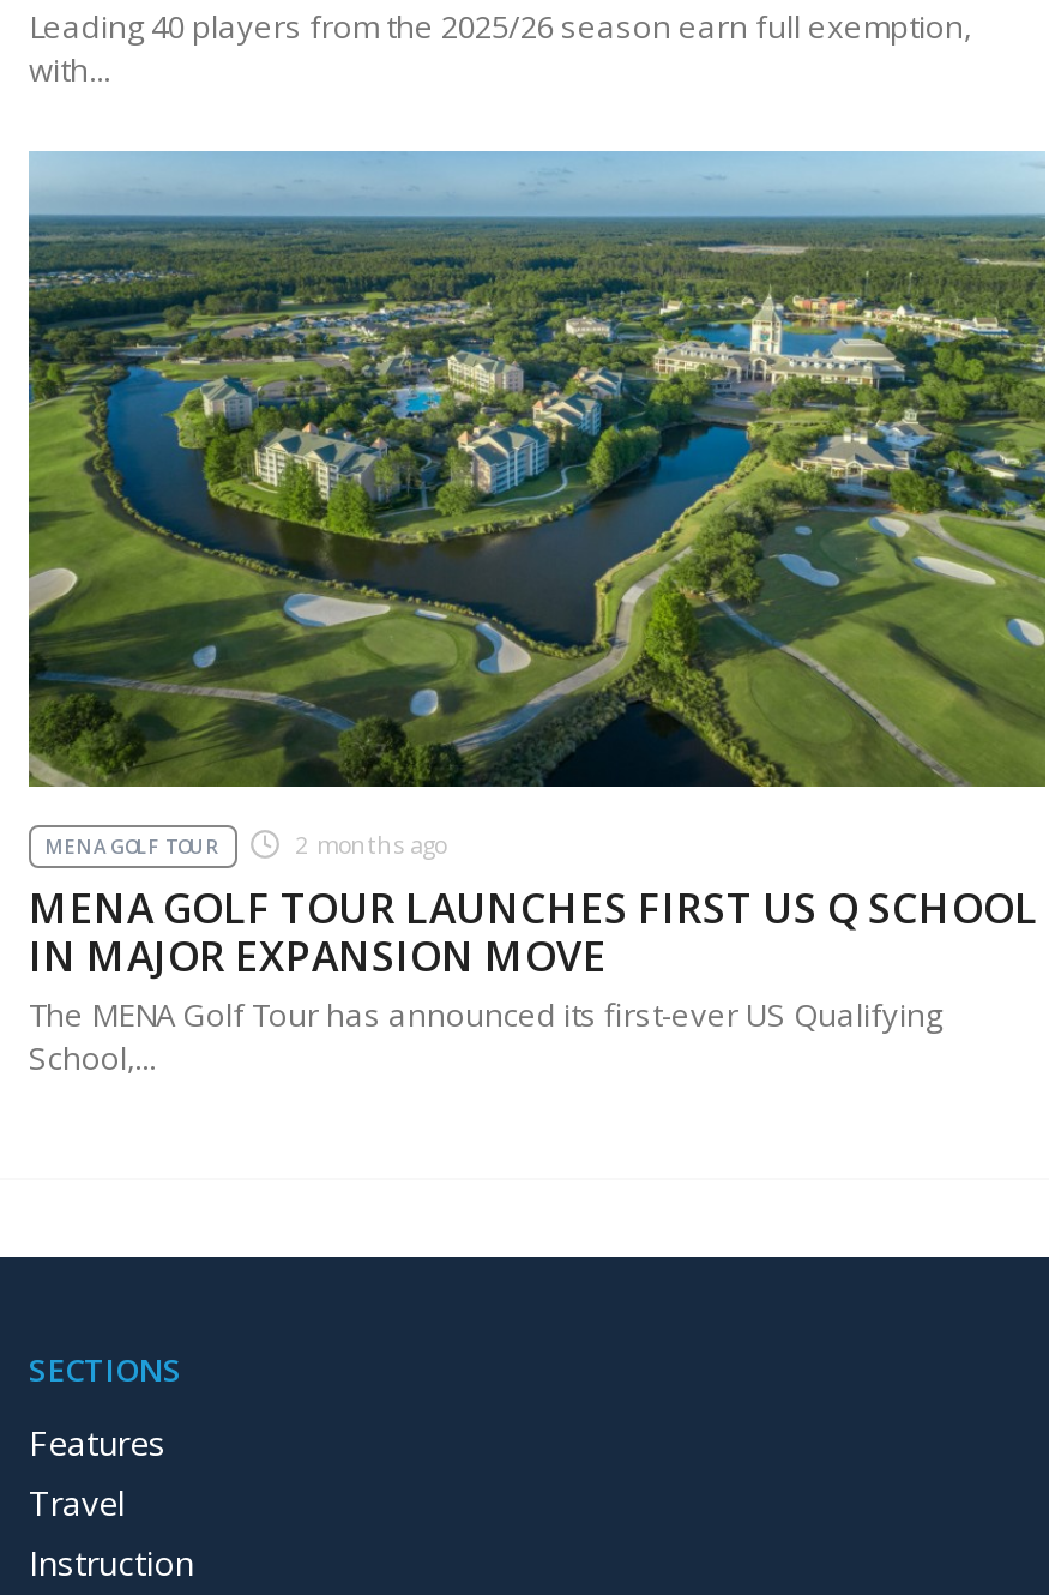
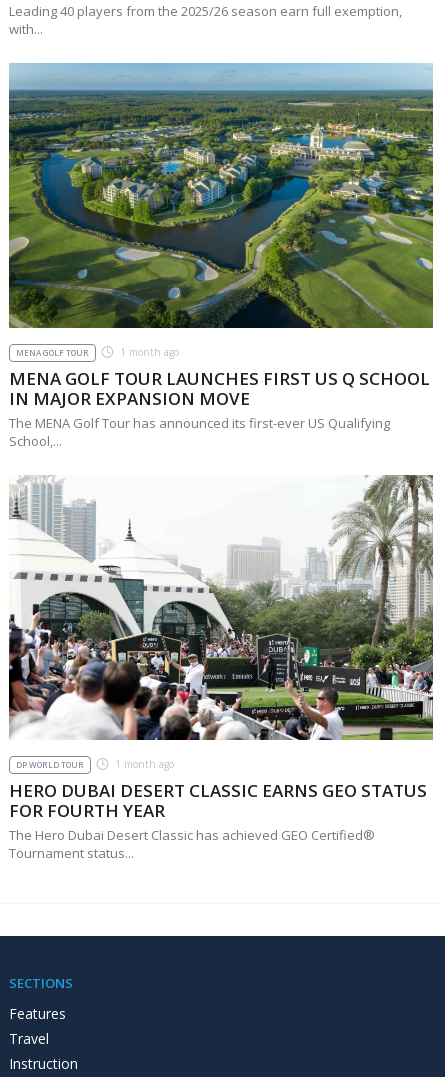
[288,829,446,862] 2 months ago -> [117,345,179,359] 1 month ago
none -> [9,474,434,862] [image] | DP WORLD TOUR | 1 month ago | HERO DUBAI DESERT CLASSIC EARNS GEO STATUS | FOR FOURTH YEAR | The Hero Dubai Desert Classic has achieved GEO Certified® | Tournament status...

